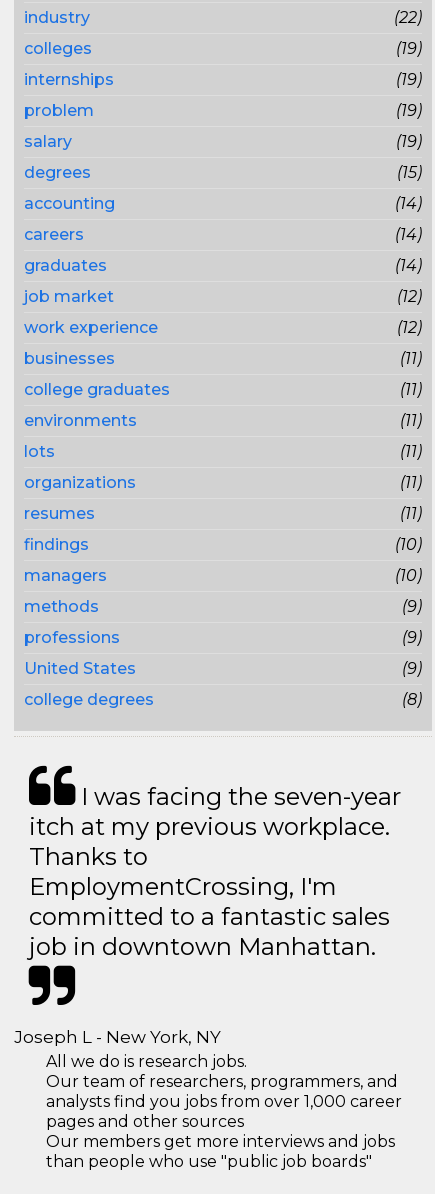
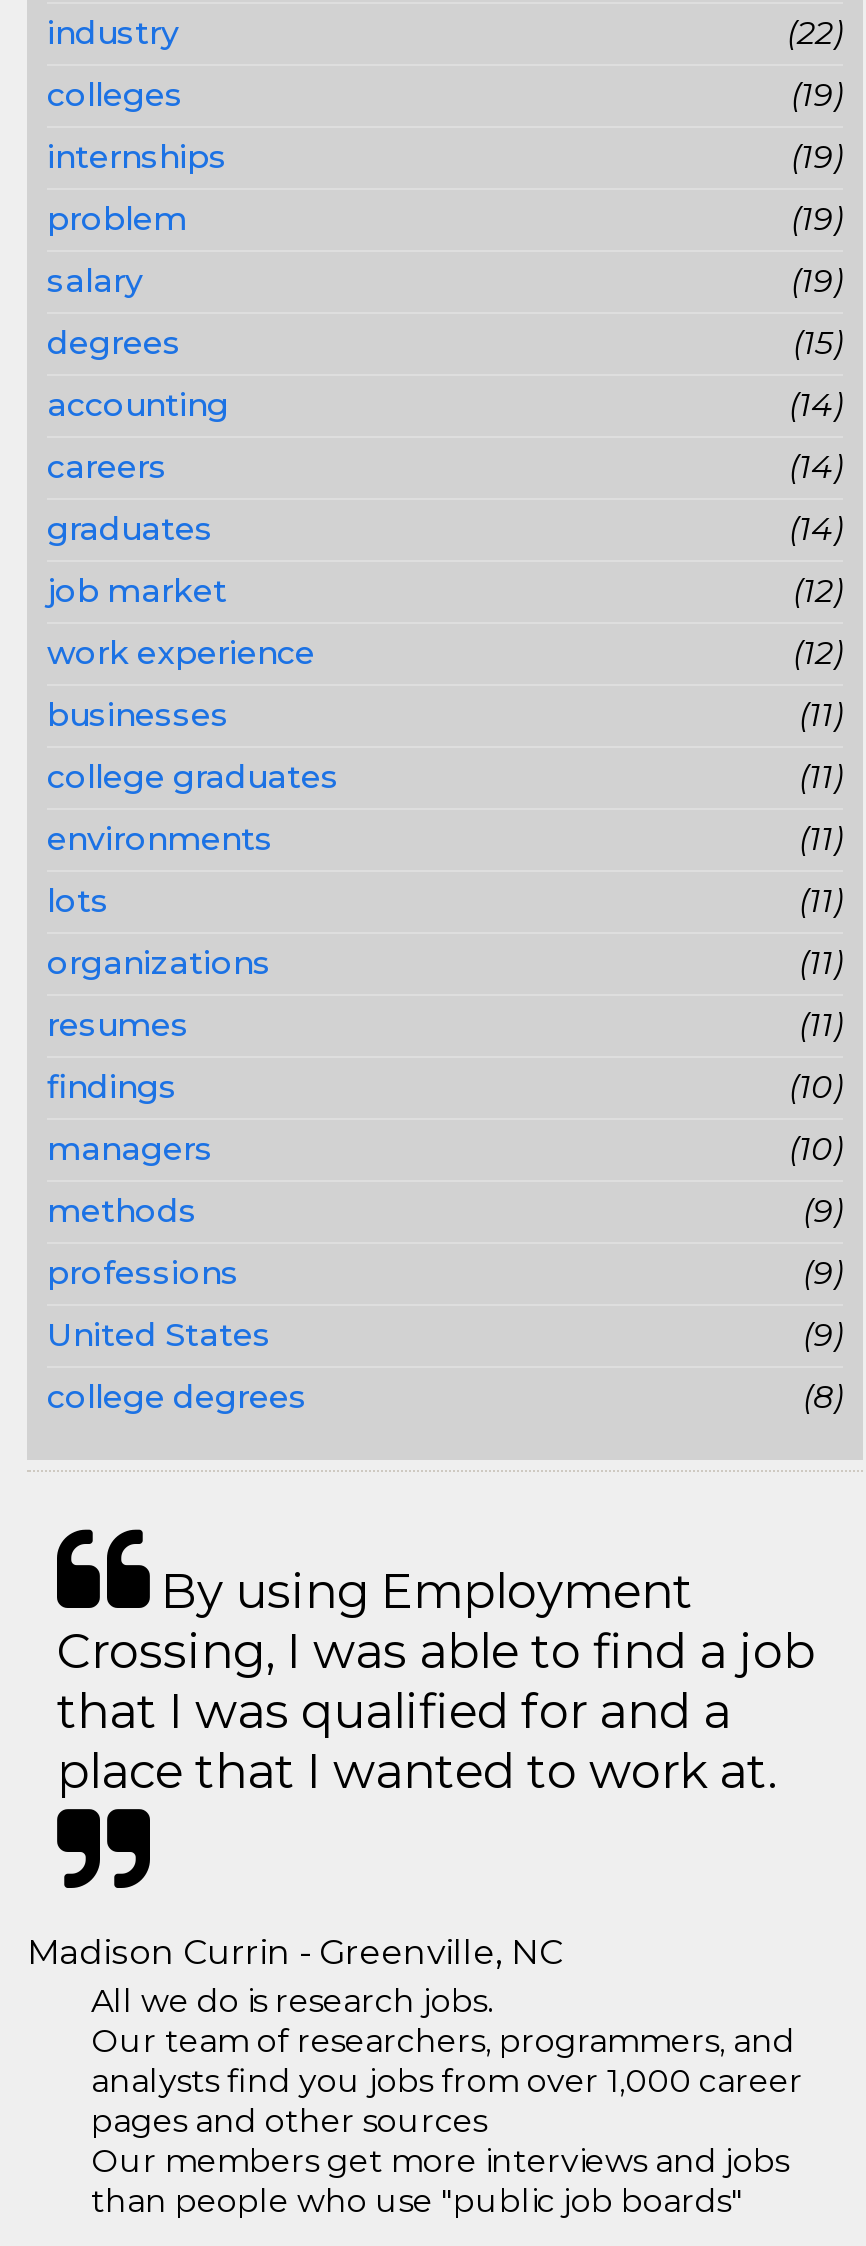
[29,782,401,961] I was facing the seven-year | itch at my previous workplace. | Thanks to | EmploymentCrossing, I'm | committed to a fantastic sales | job in downtown Manhattan. -> [57,1562,815,1800] By using Employment | Crossing, I was able to find a job | that I was qualified for and a | place that I wanted to work at.
[14,1027,221,1047] Joseph L - New York, NY -> [27,1932,563,1972] Madison Currin - Greenville, NC

